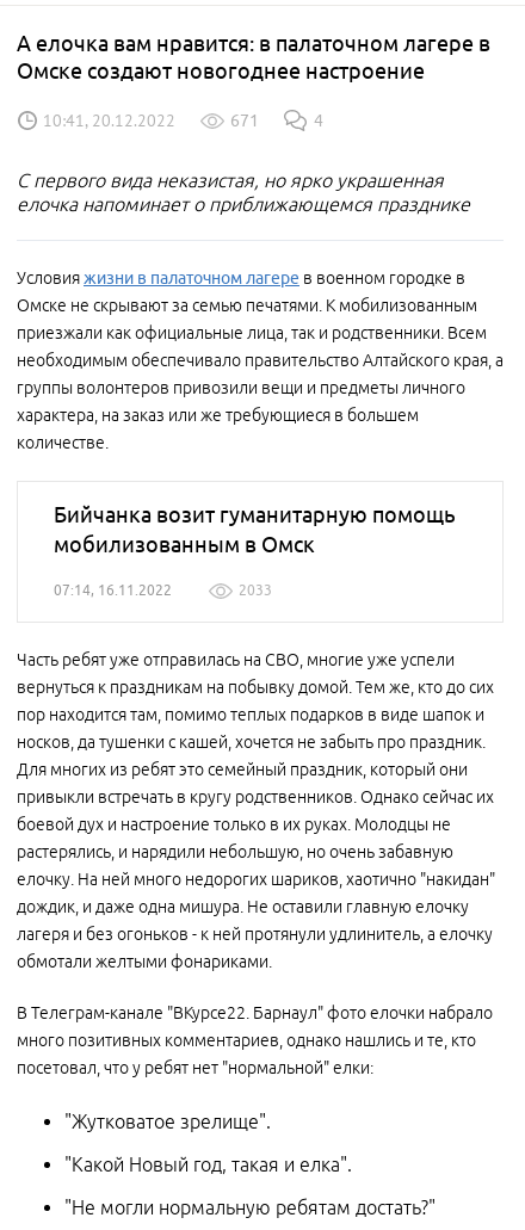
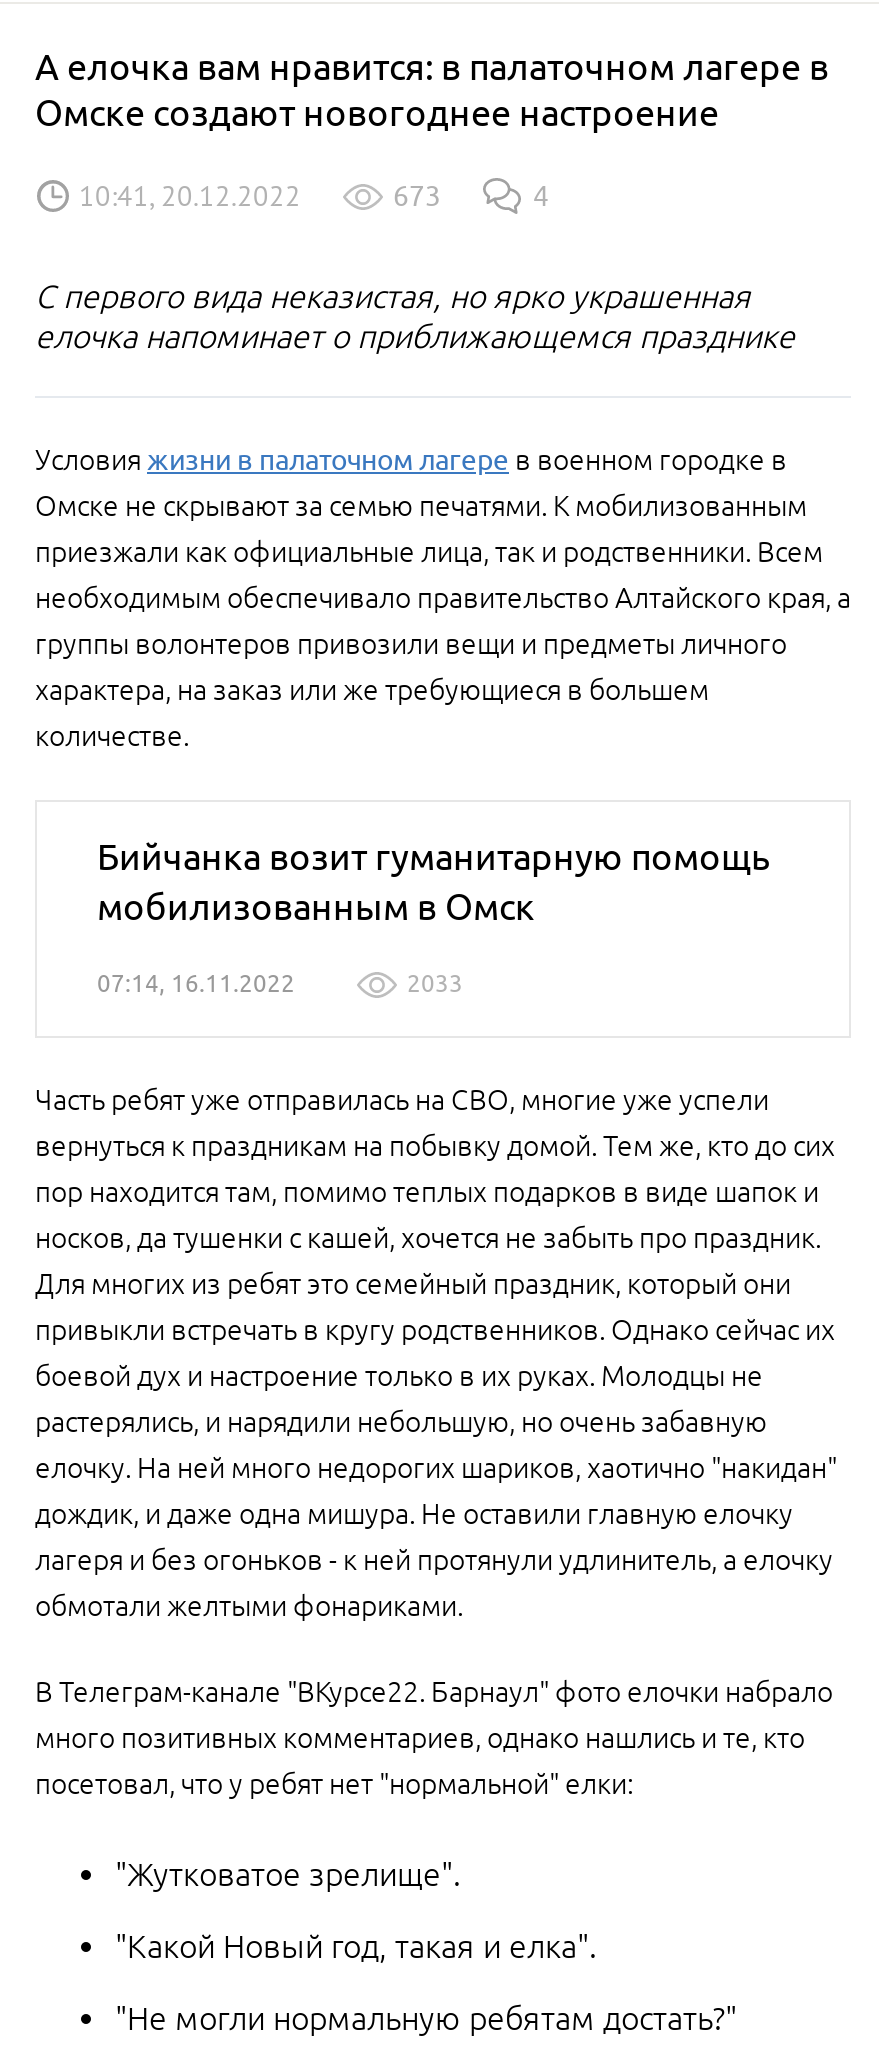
[230,111,259,130] 671 -> [393,180,441,212] 673

